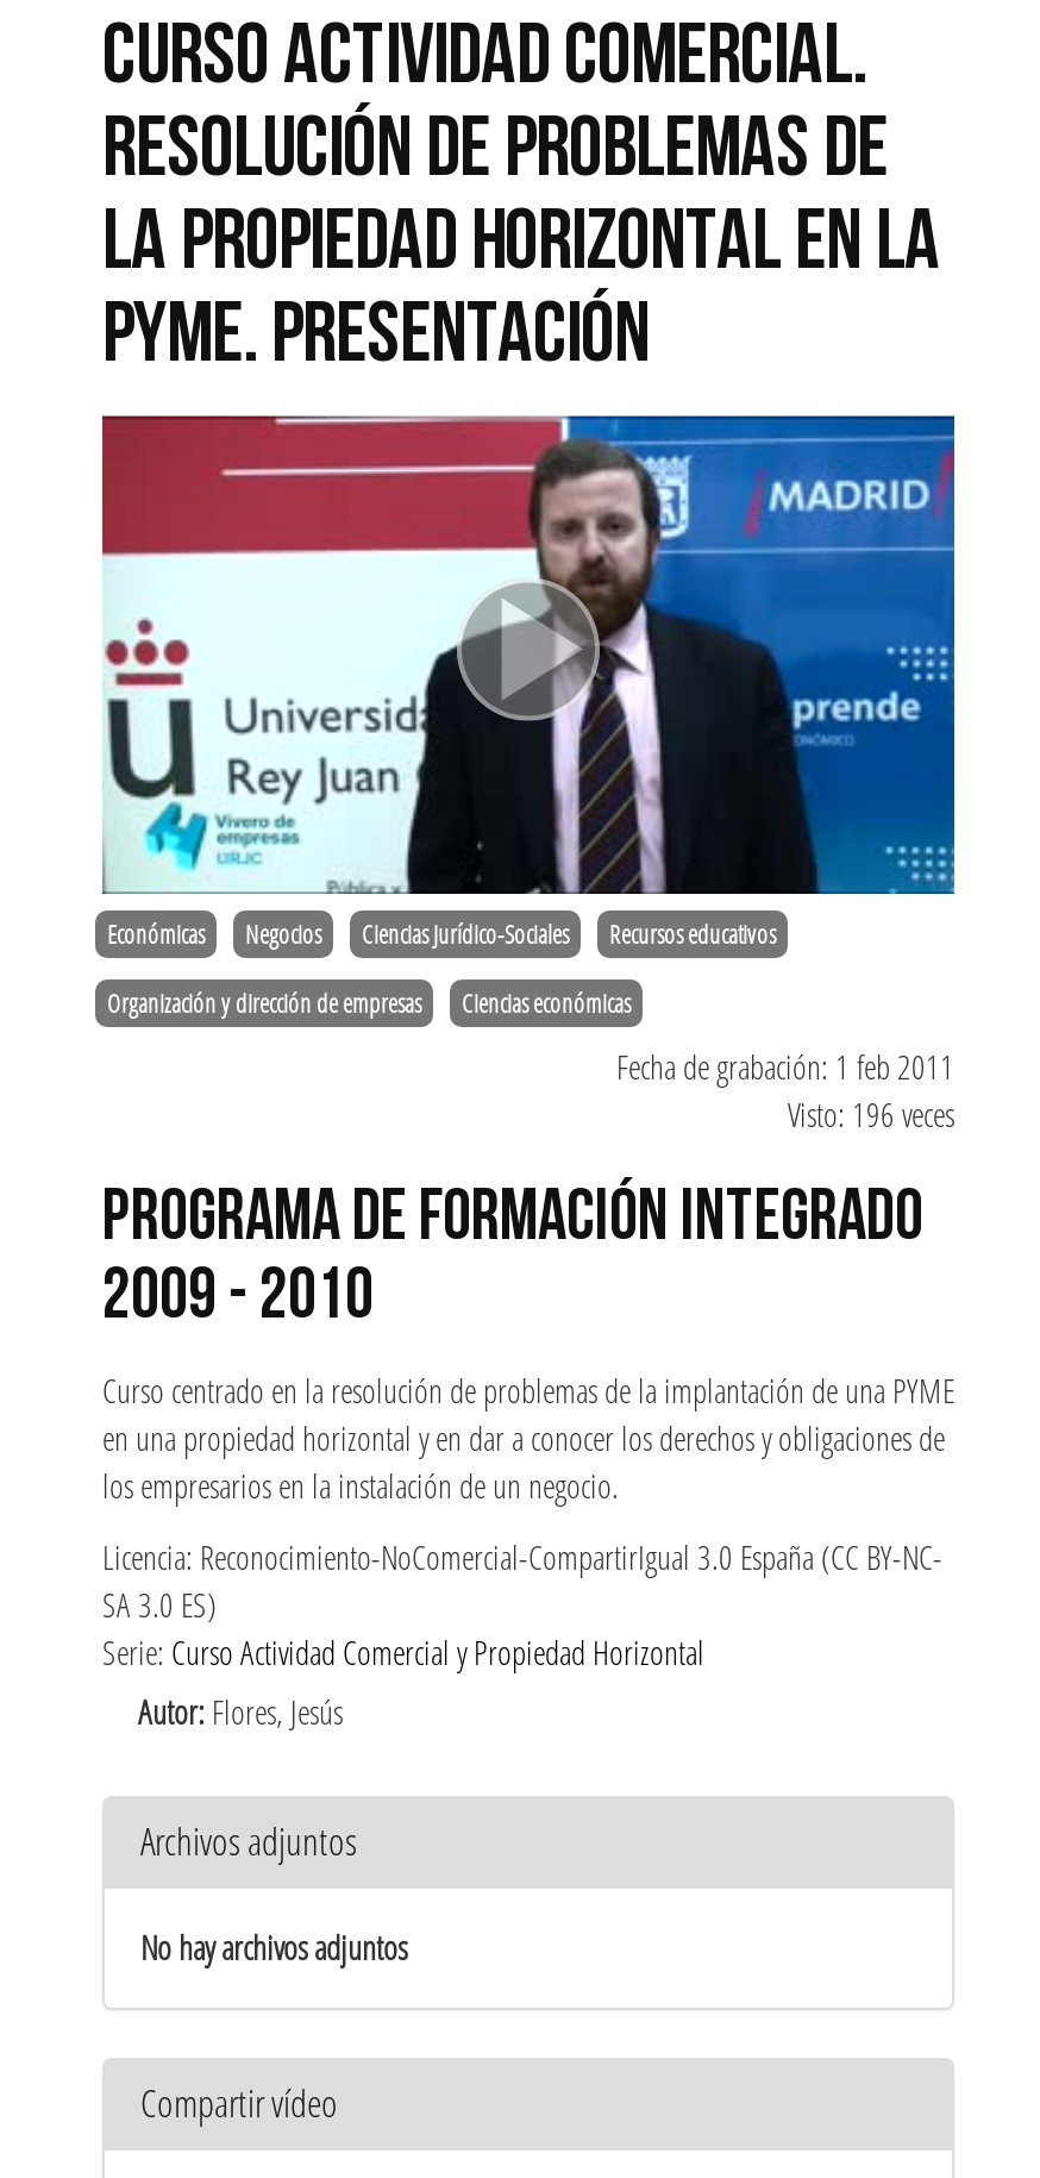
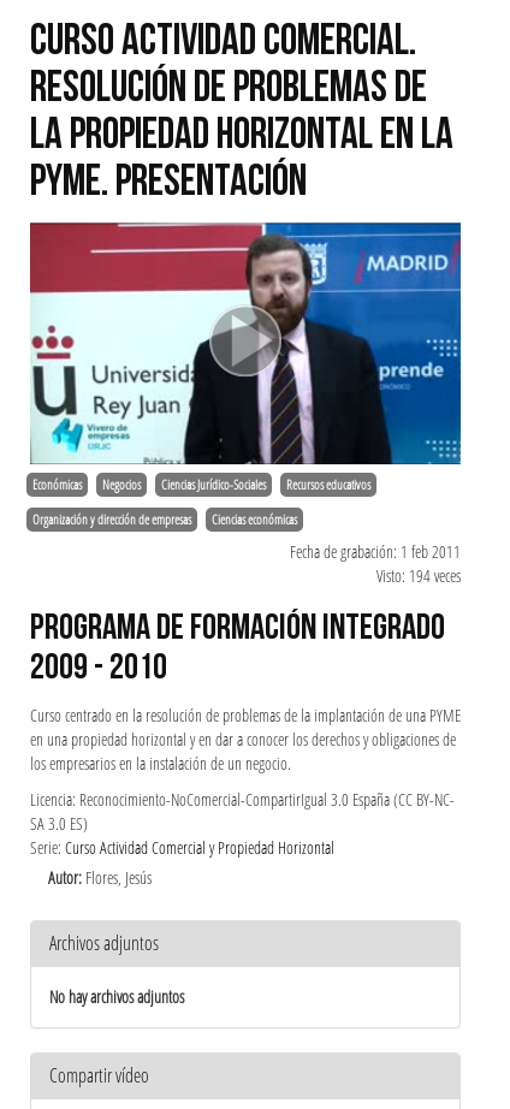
[788,1092,954,1138] Visto: 196 veces -> [376,565,461,587] Visto: 194 veces

